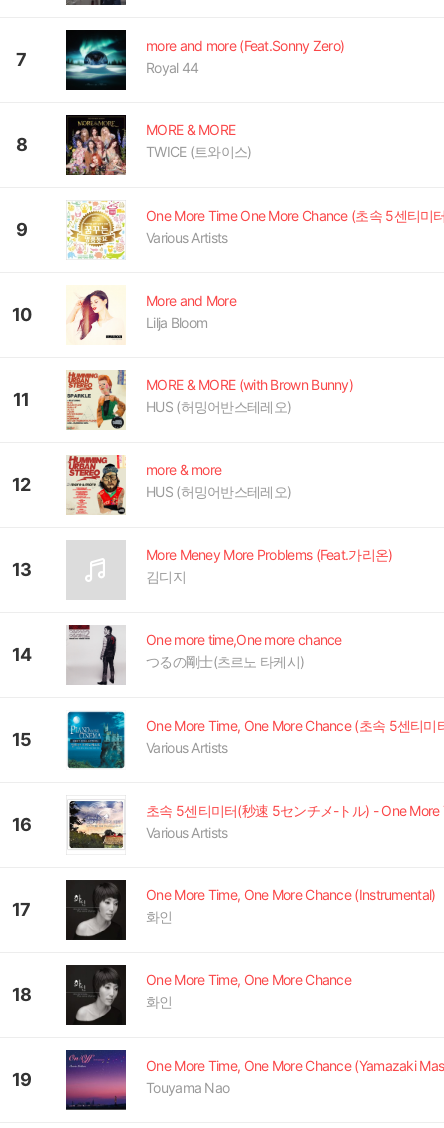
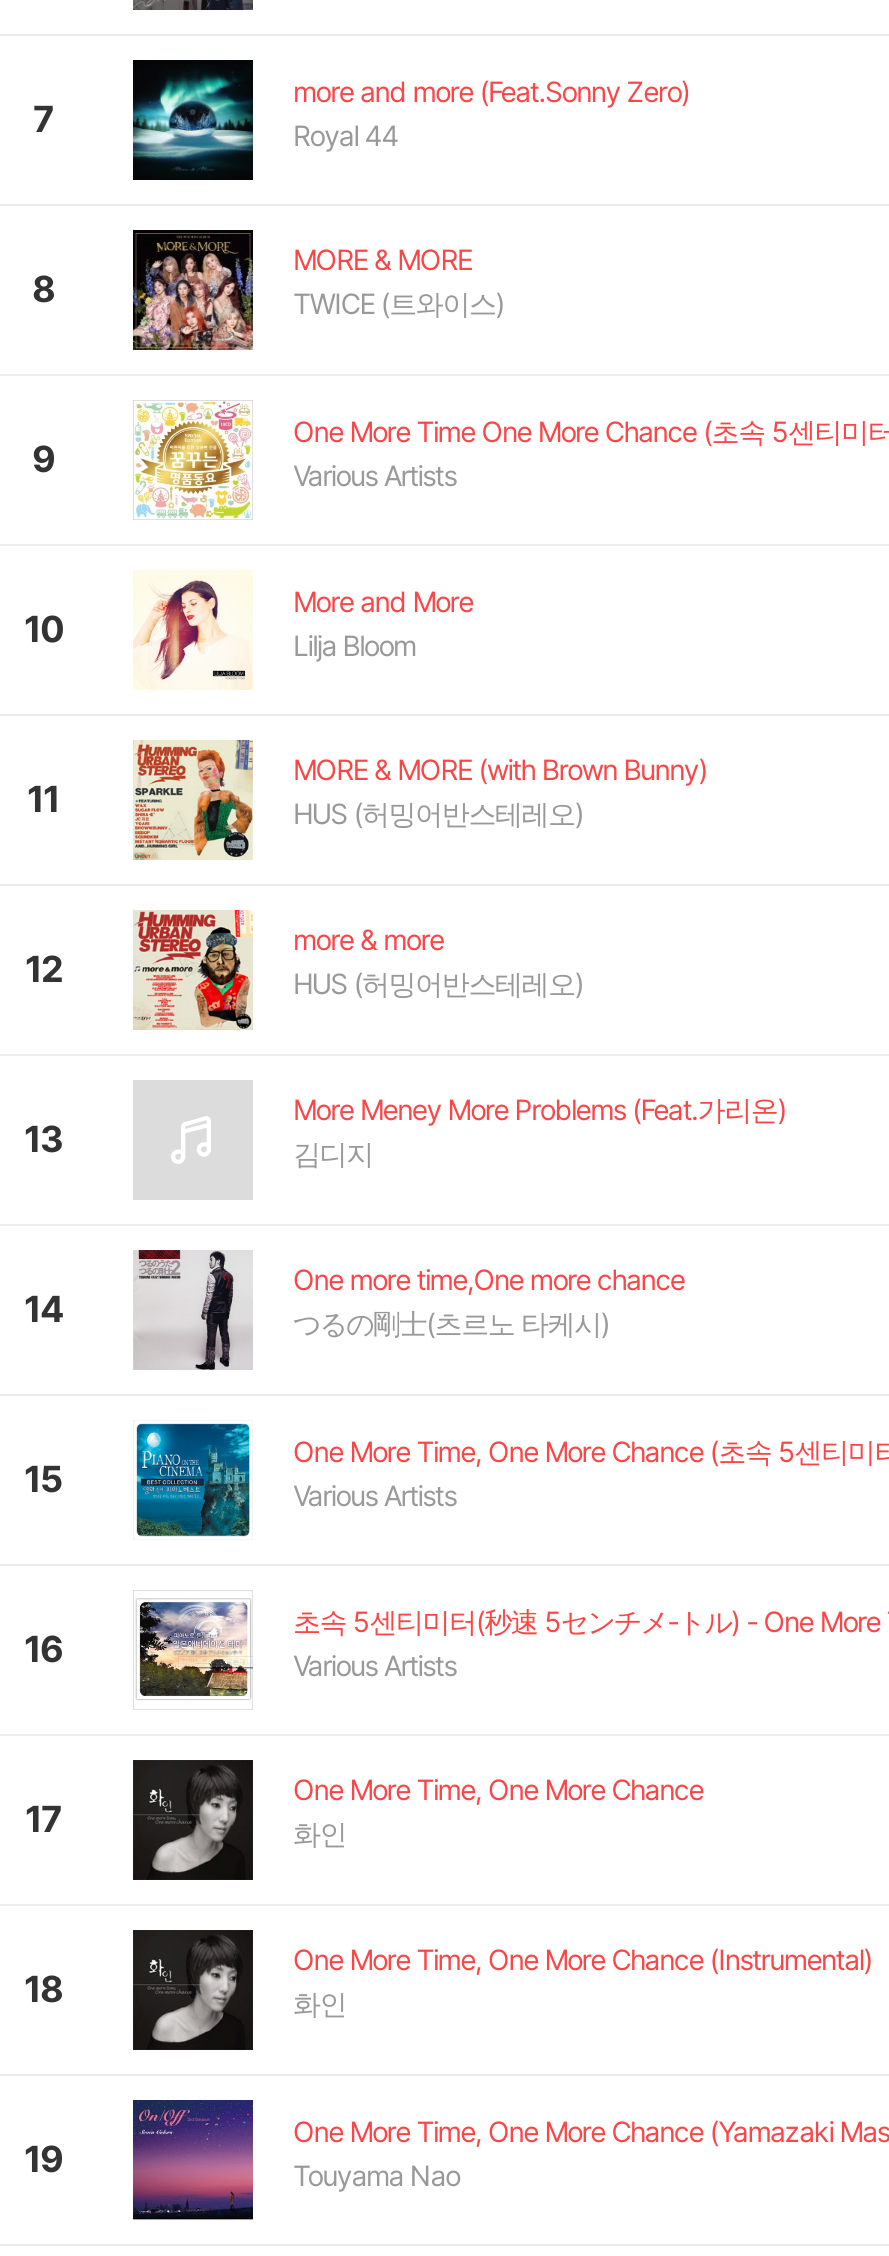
moved [146,886,435,903] -> [293,1942,872,1976]: One More Time, One More Chance (Instrumental)
moved [146,971,351,988] -> [293,1772,703,1806]: One More Time, One More Chance

